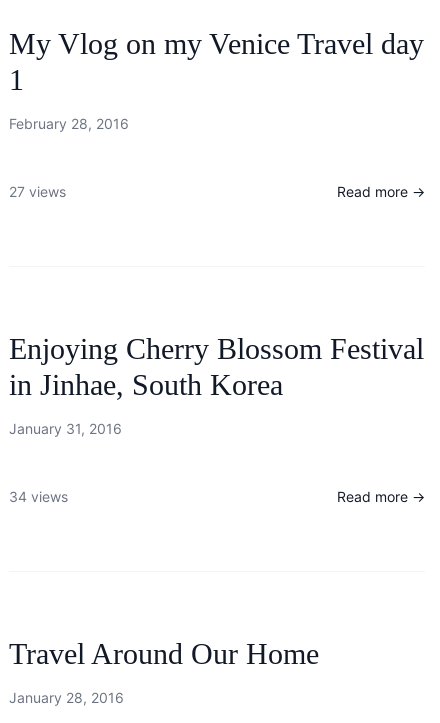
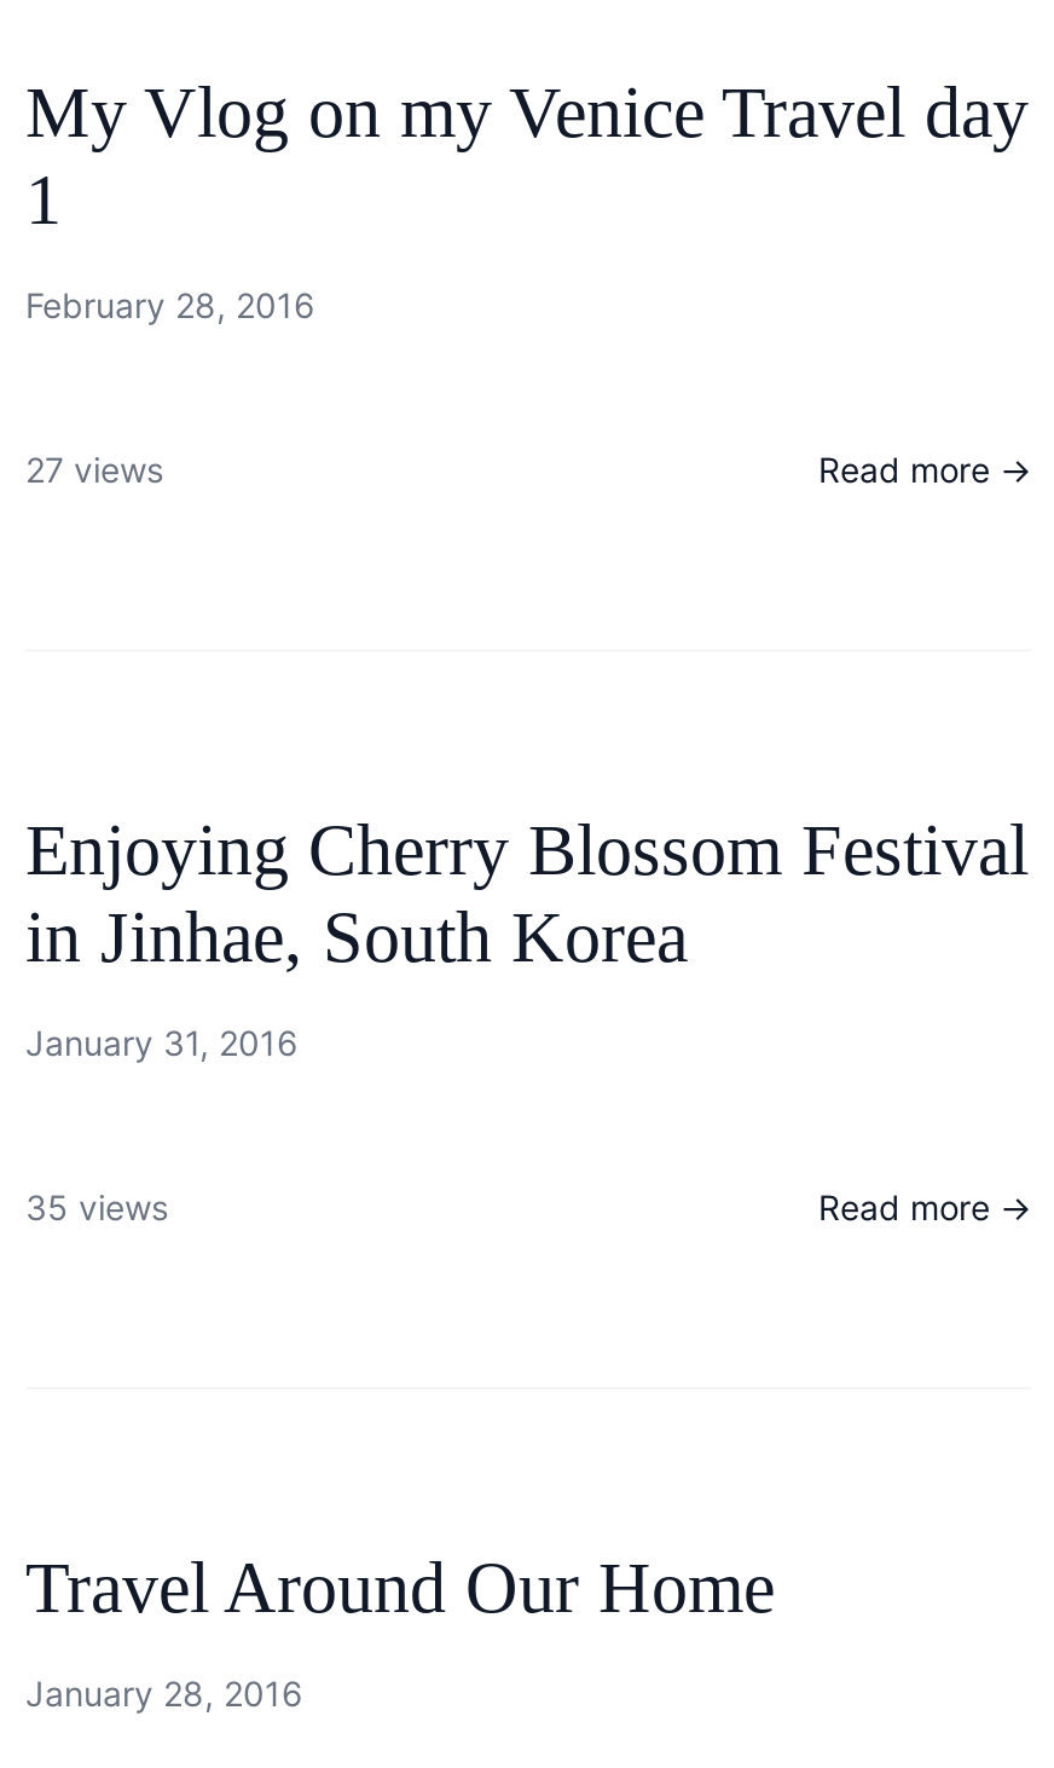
[9,488,68,505] 34 views -> [25,1186,168,1227] 35 views

